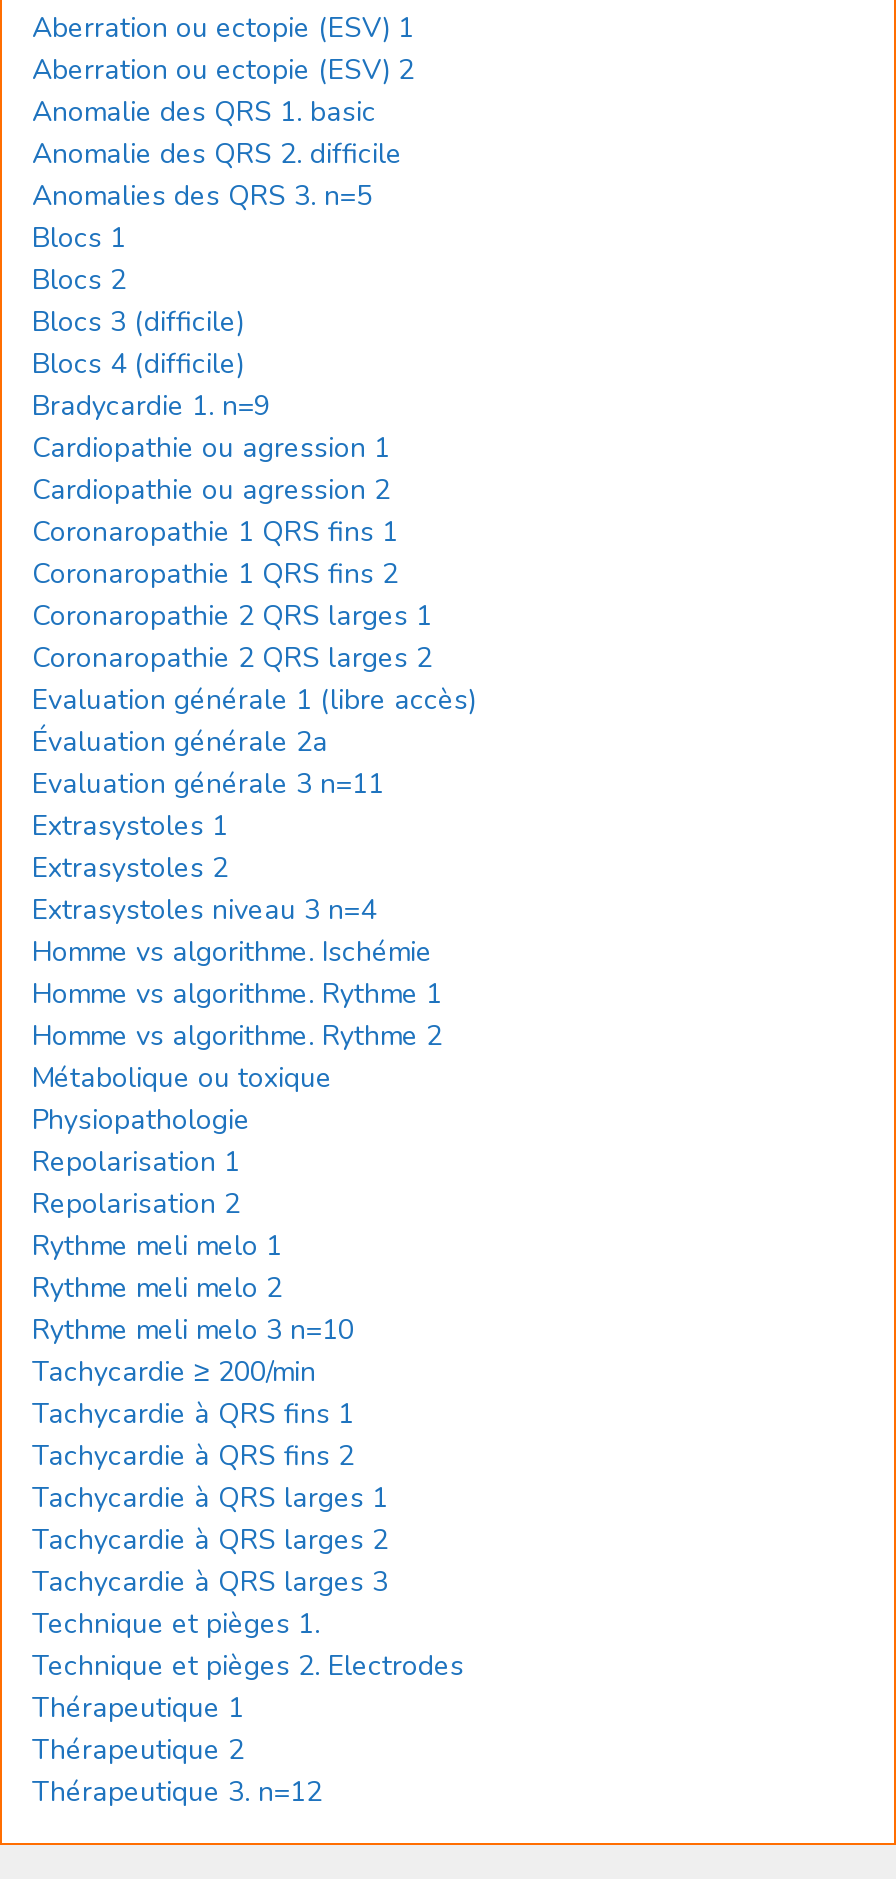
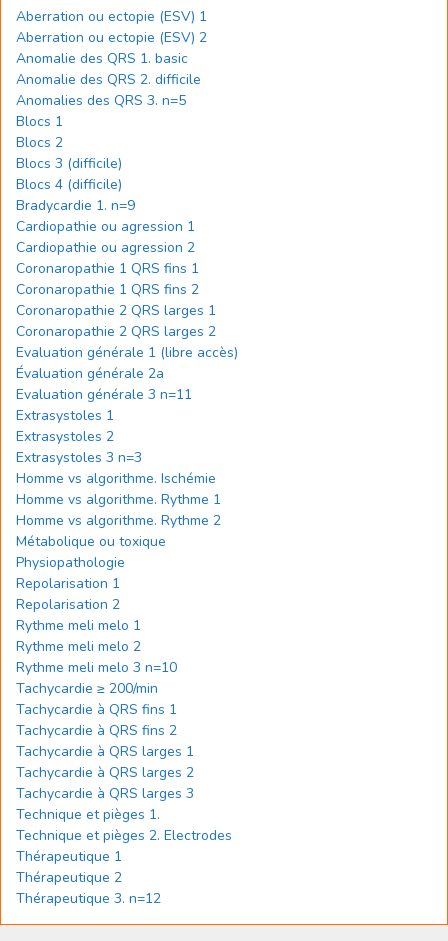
[32,891,376,929] Extrasystoles niveau 3 n=4 -> [16,448,142,467] Extrasystoles 3 n=3

